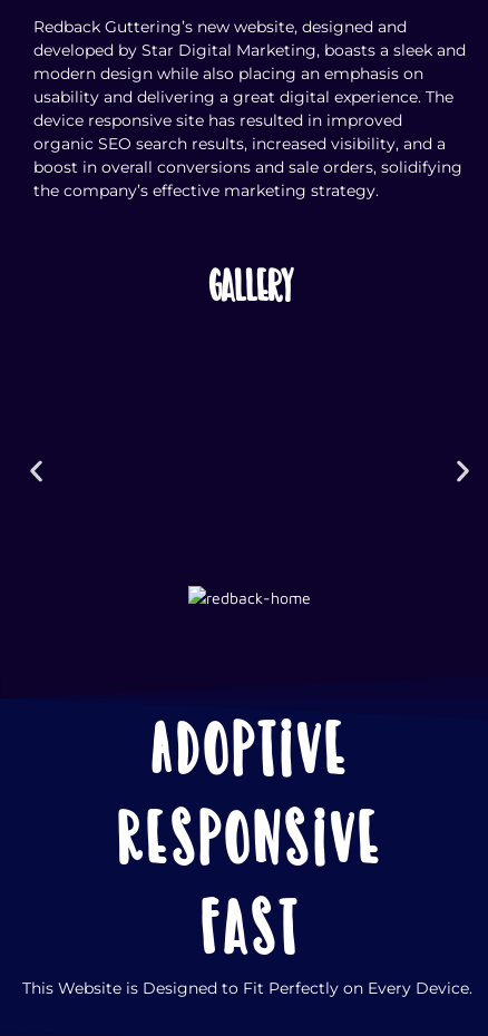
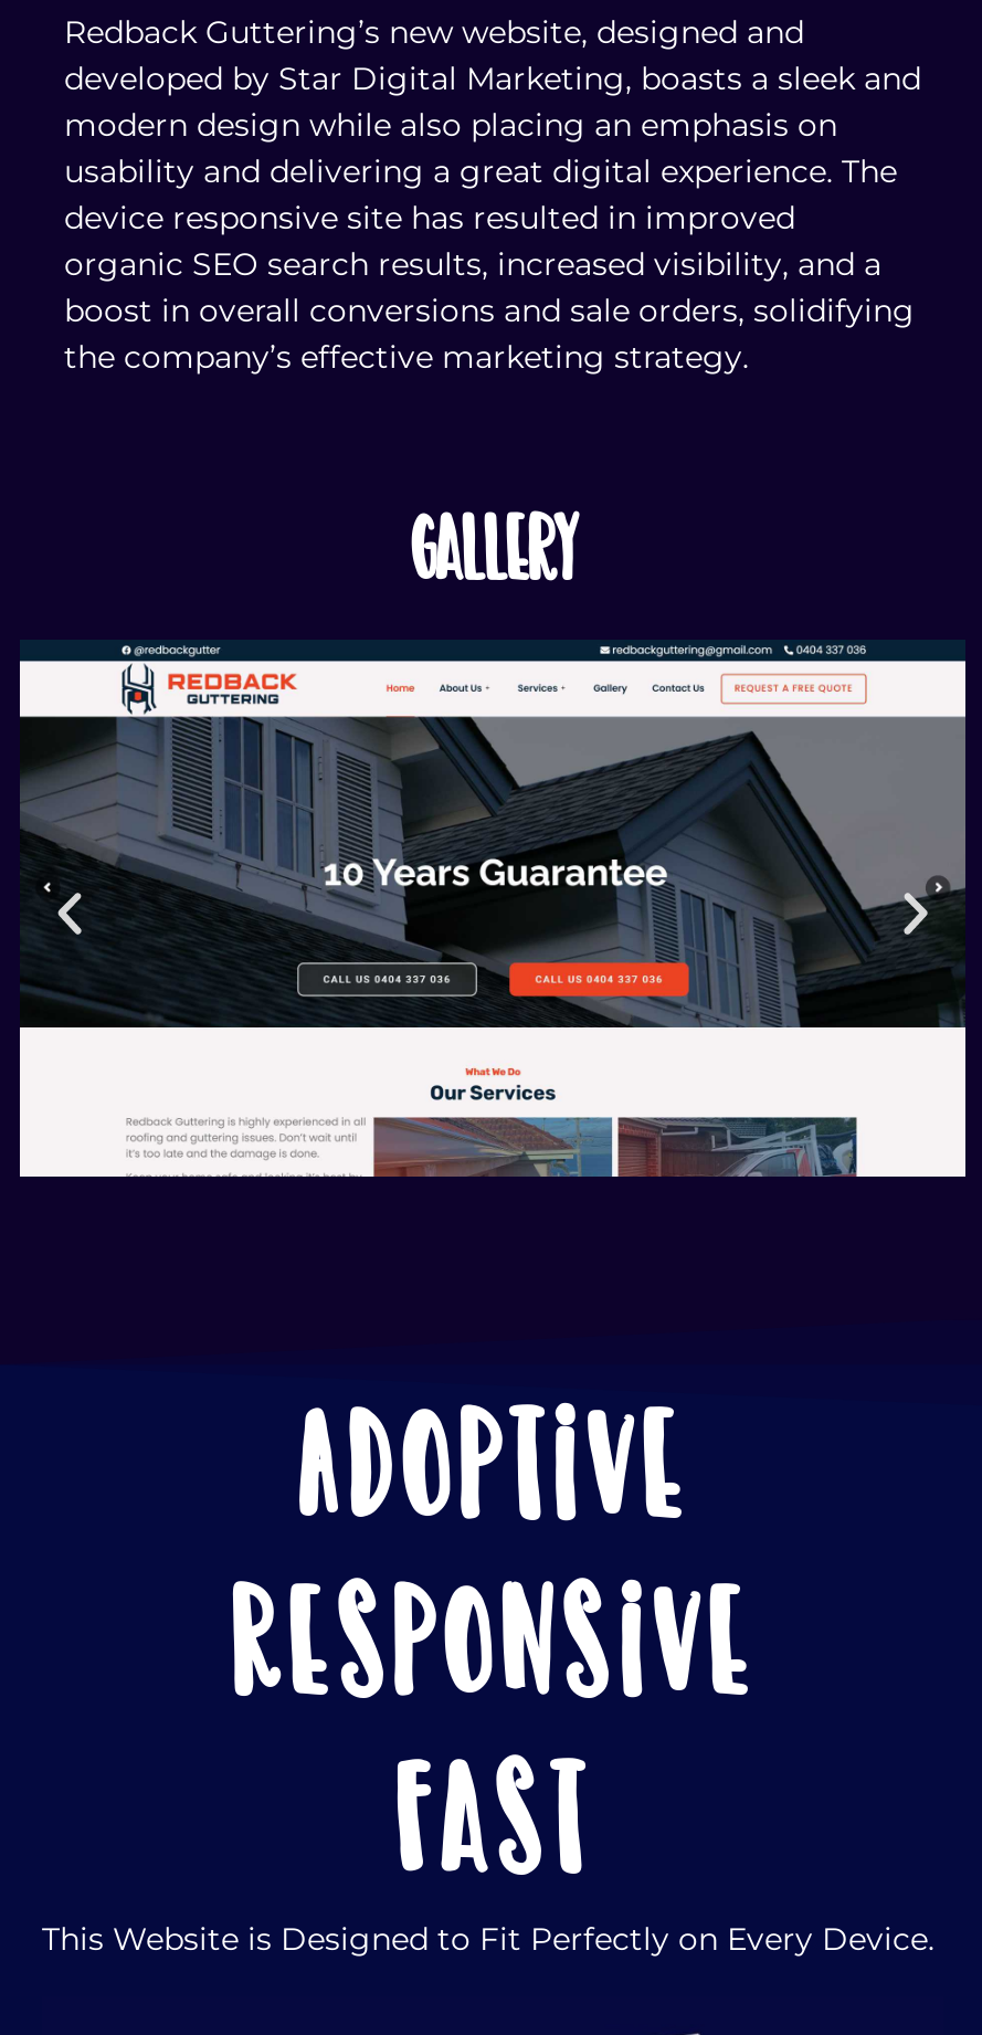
none -> [18,641,968,1180] [image]

